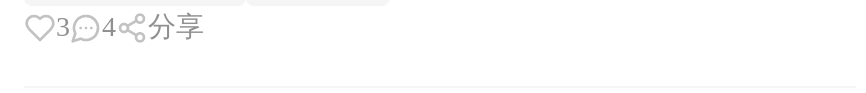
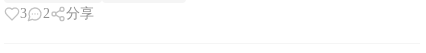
[56,13,204,43] 3 4 分享 -> [20,6,94,21] 3 2 分享

